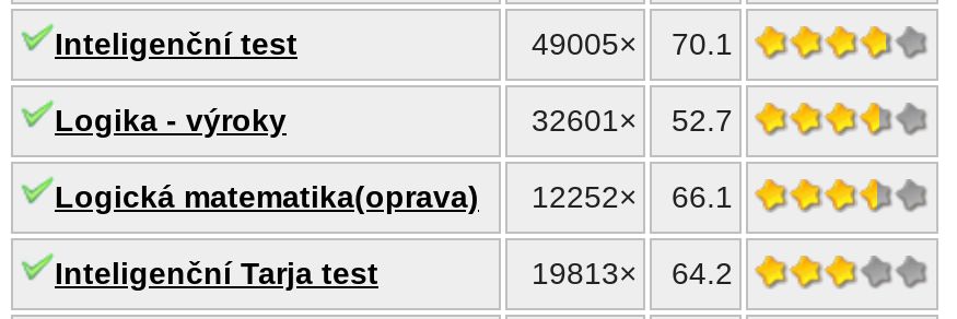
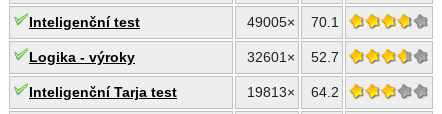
[55,179,733,214] Logická matematika(oprava) | 12252× | 66.1 -> none

